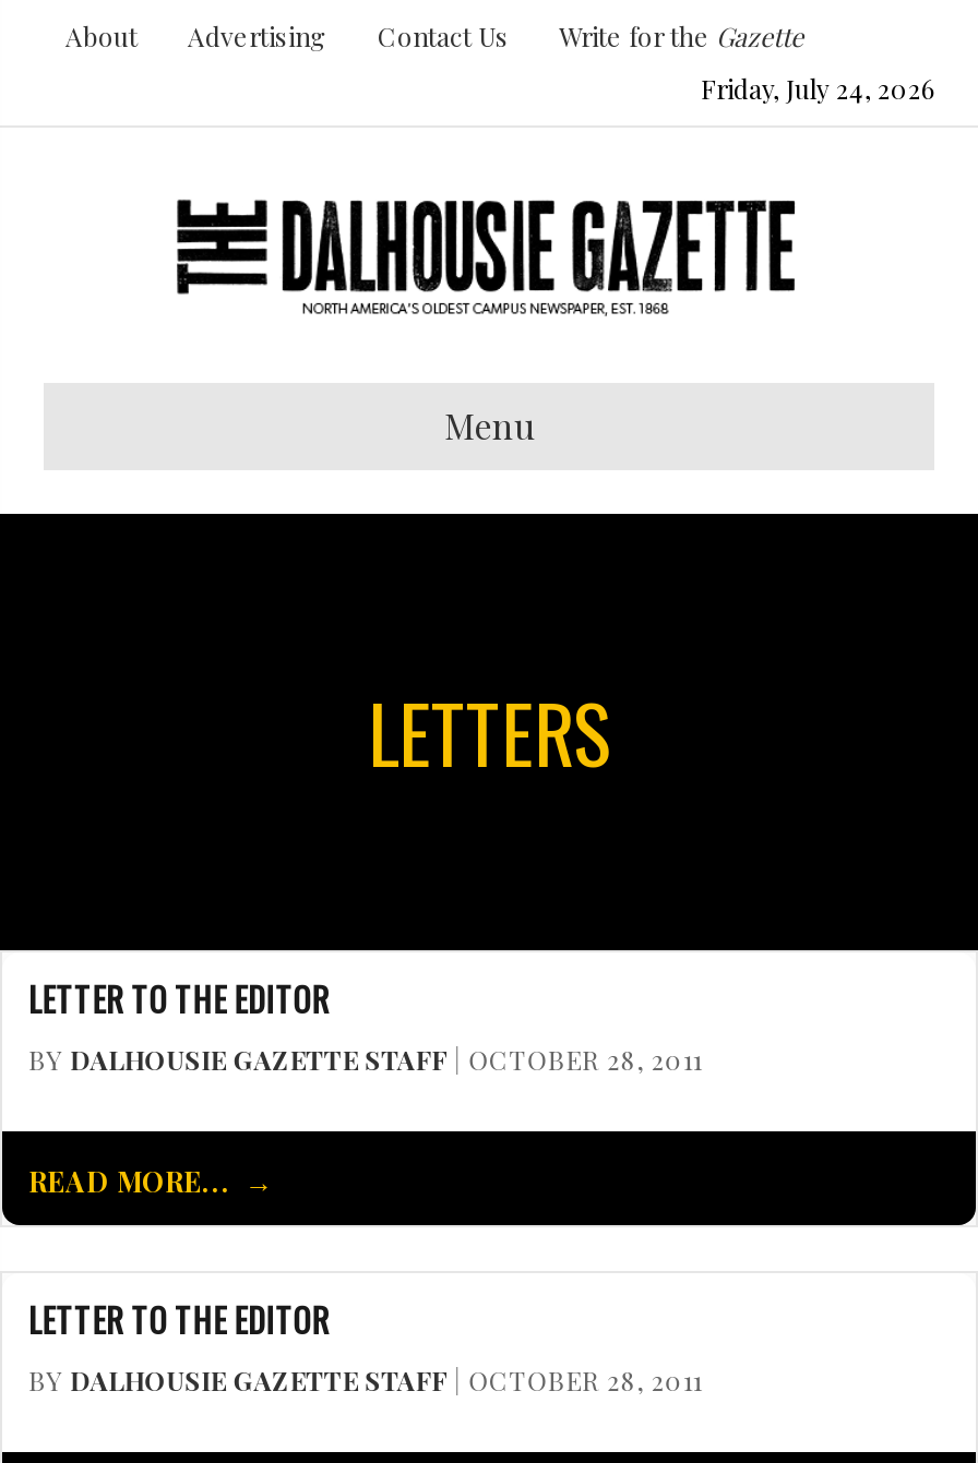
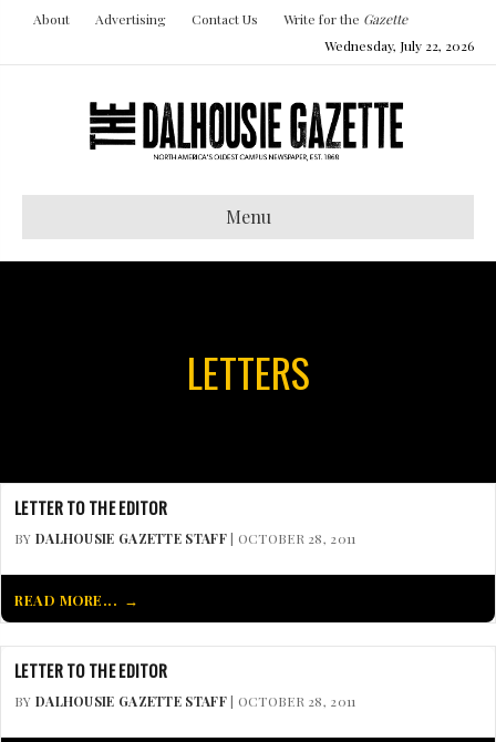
[701,71,934,106] Friday, July 24, 2026 -> [324,37,474,54] Wednesday, July 22, 2026

